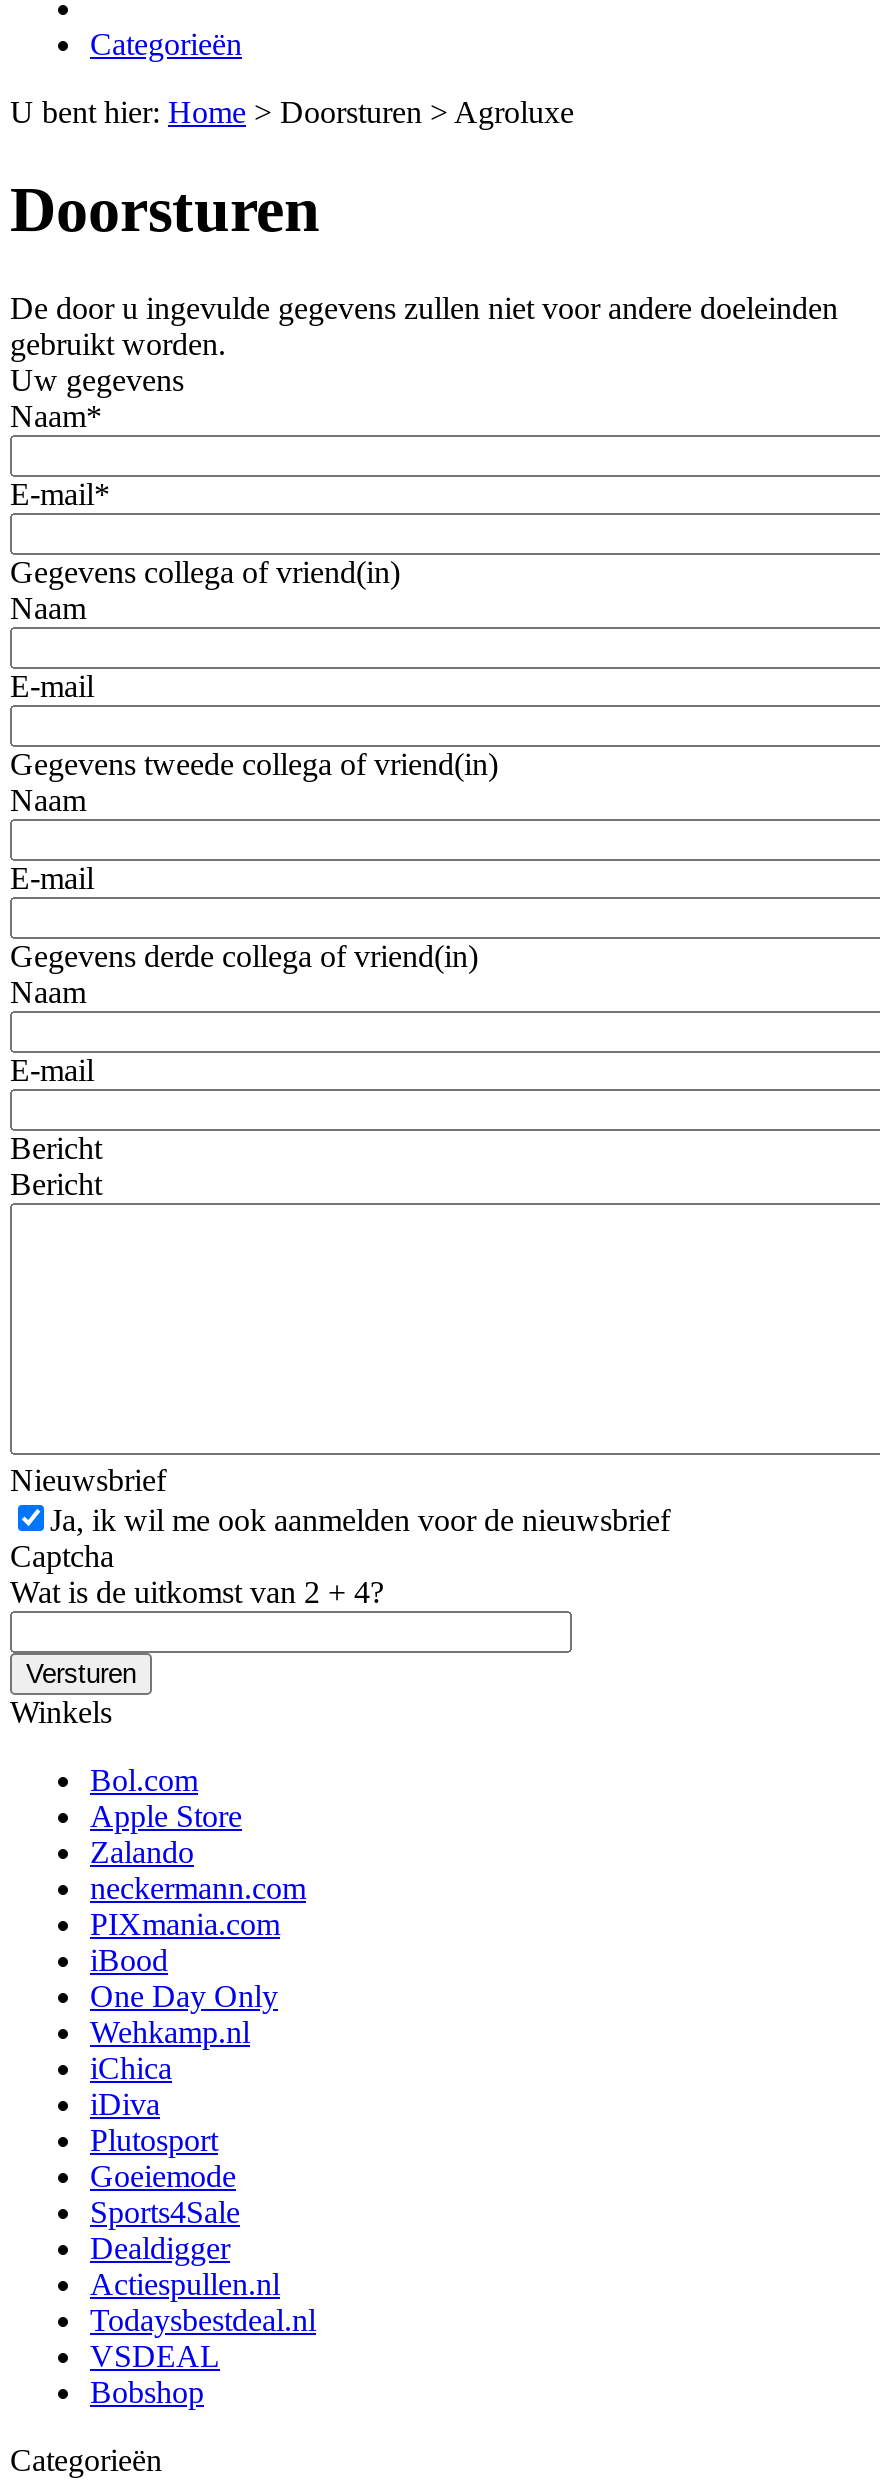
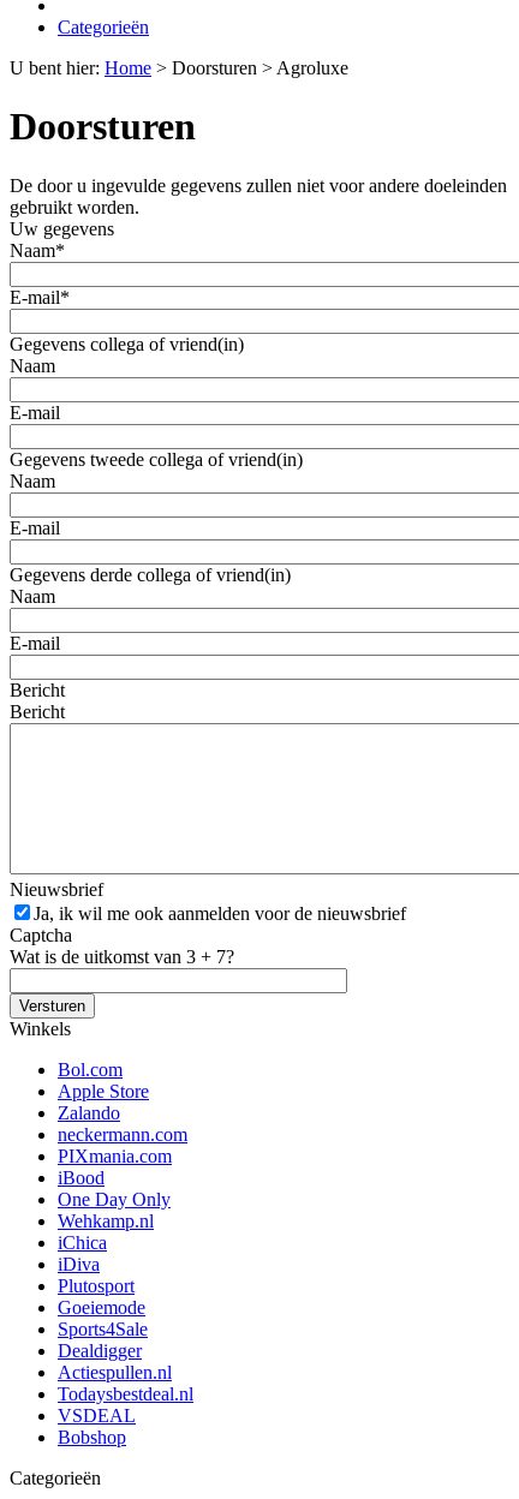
[10,1575,384,1609] Wat is de uitkomst van 2 + 4? -> [10,946,234,967] Wat is de uitkomst van 3 + 7?

